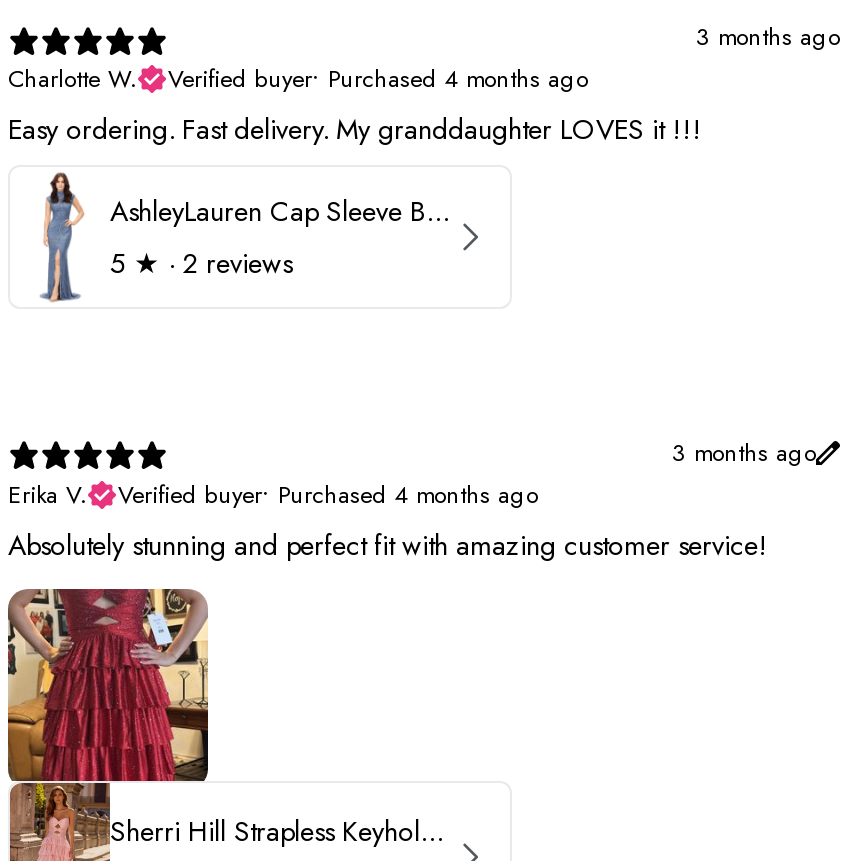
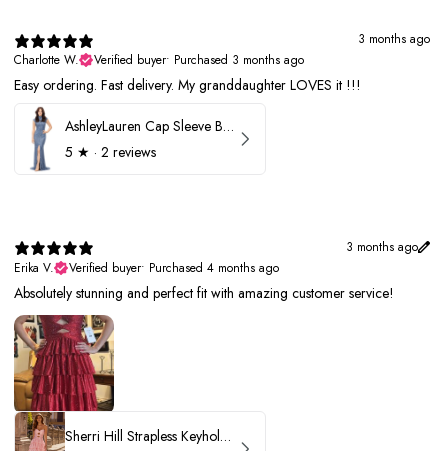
[168,61,588,97] Verified buyer • Purchased 4 months ago -> [94,51,304,69] Verified buyer • Purchased 3 months ago

